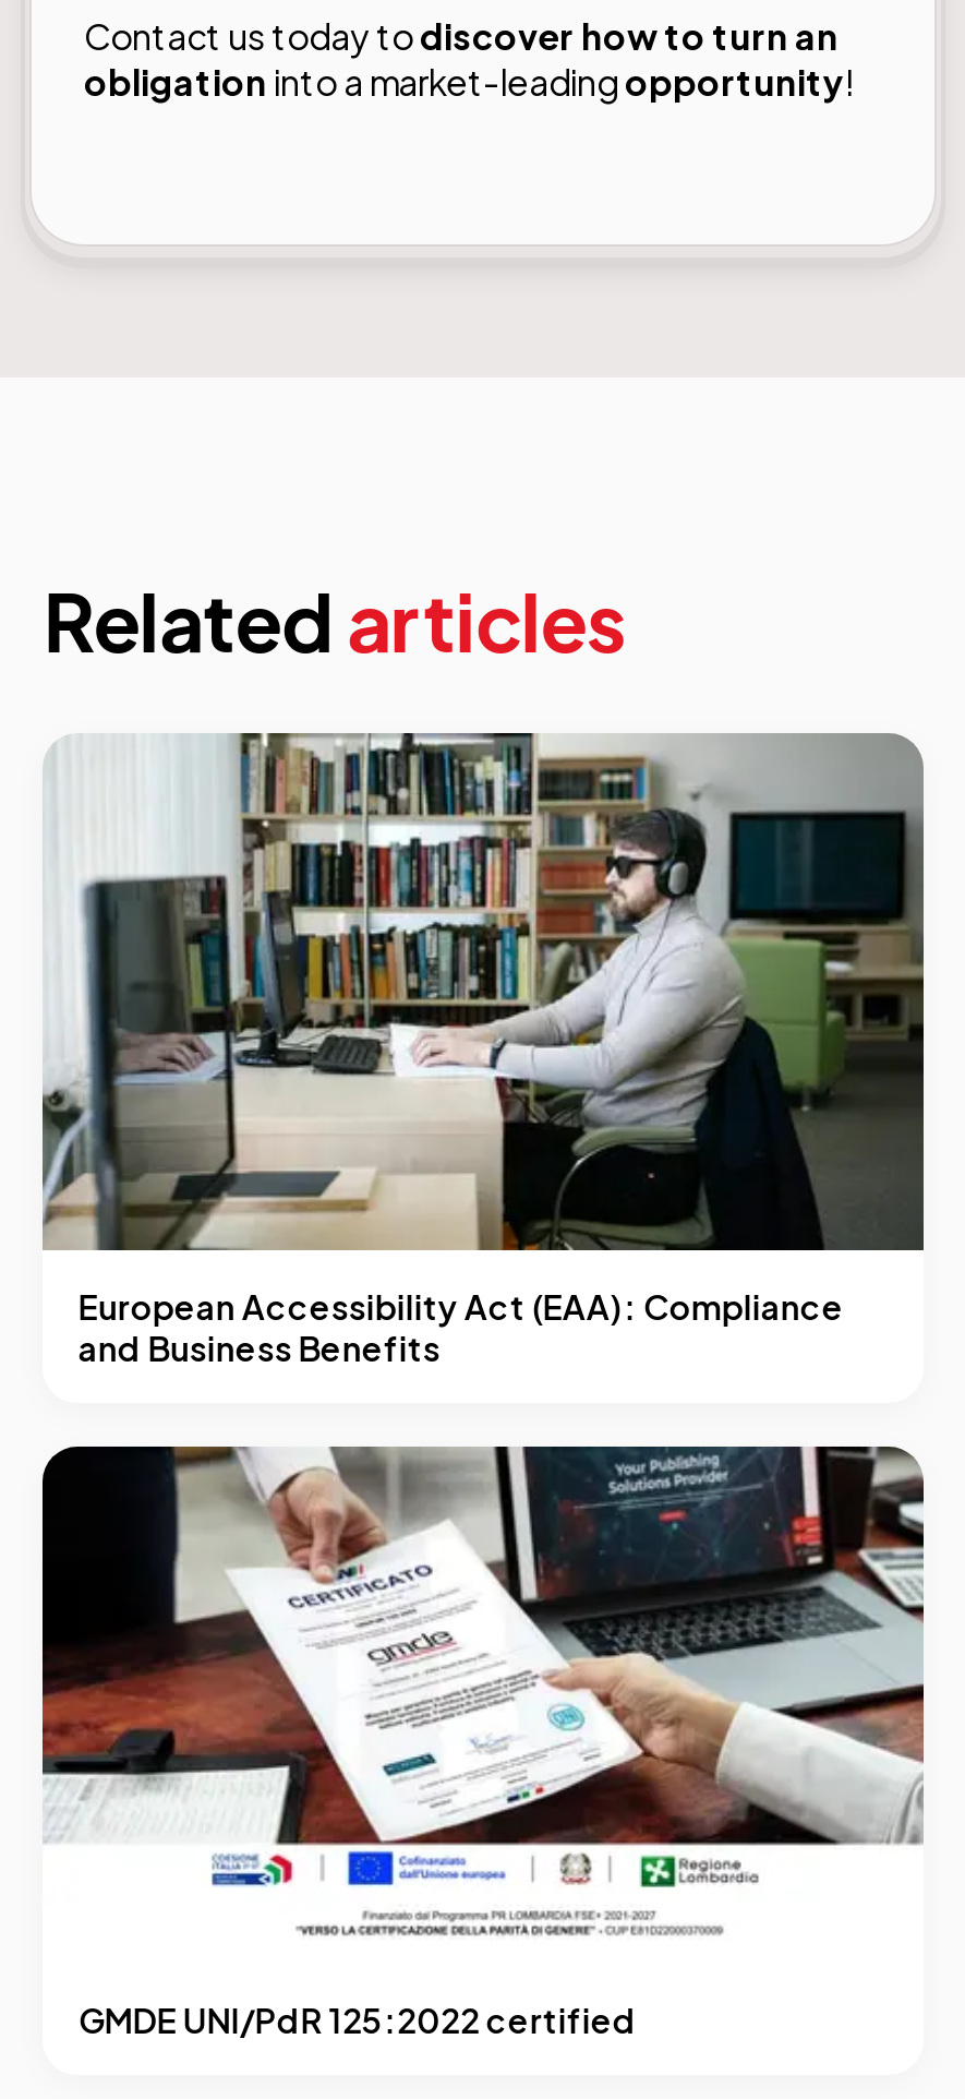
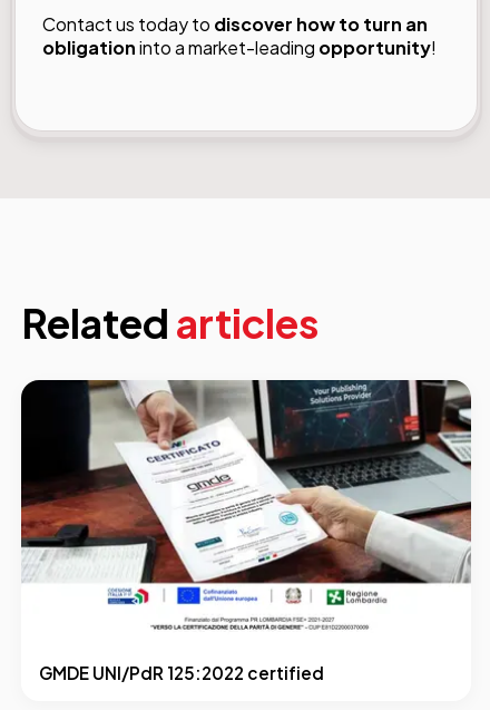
[40,731,926,1367] [image] | European Accessibility Act (EAA): Compliance | and Business Benefits -> none

